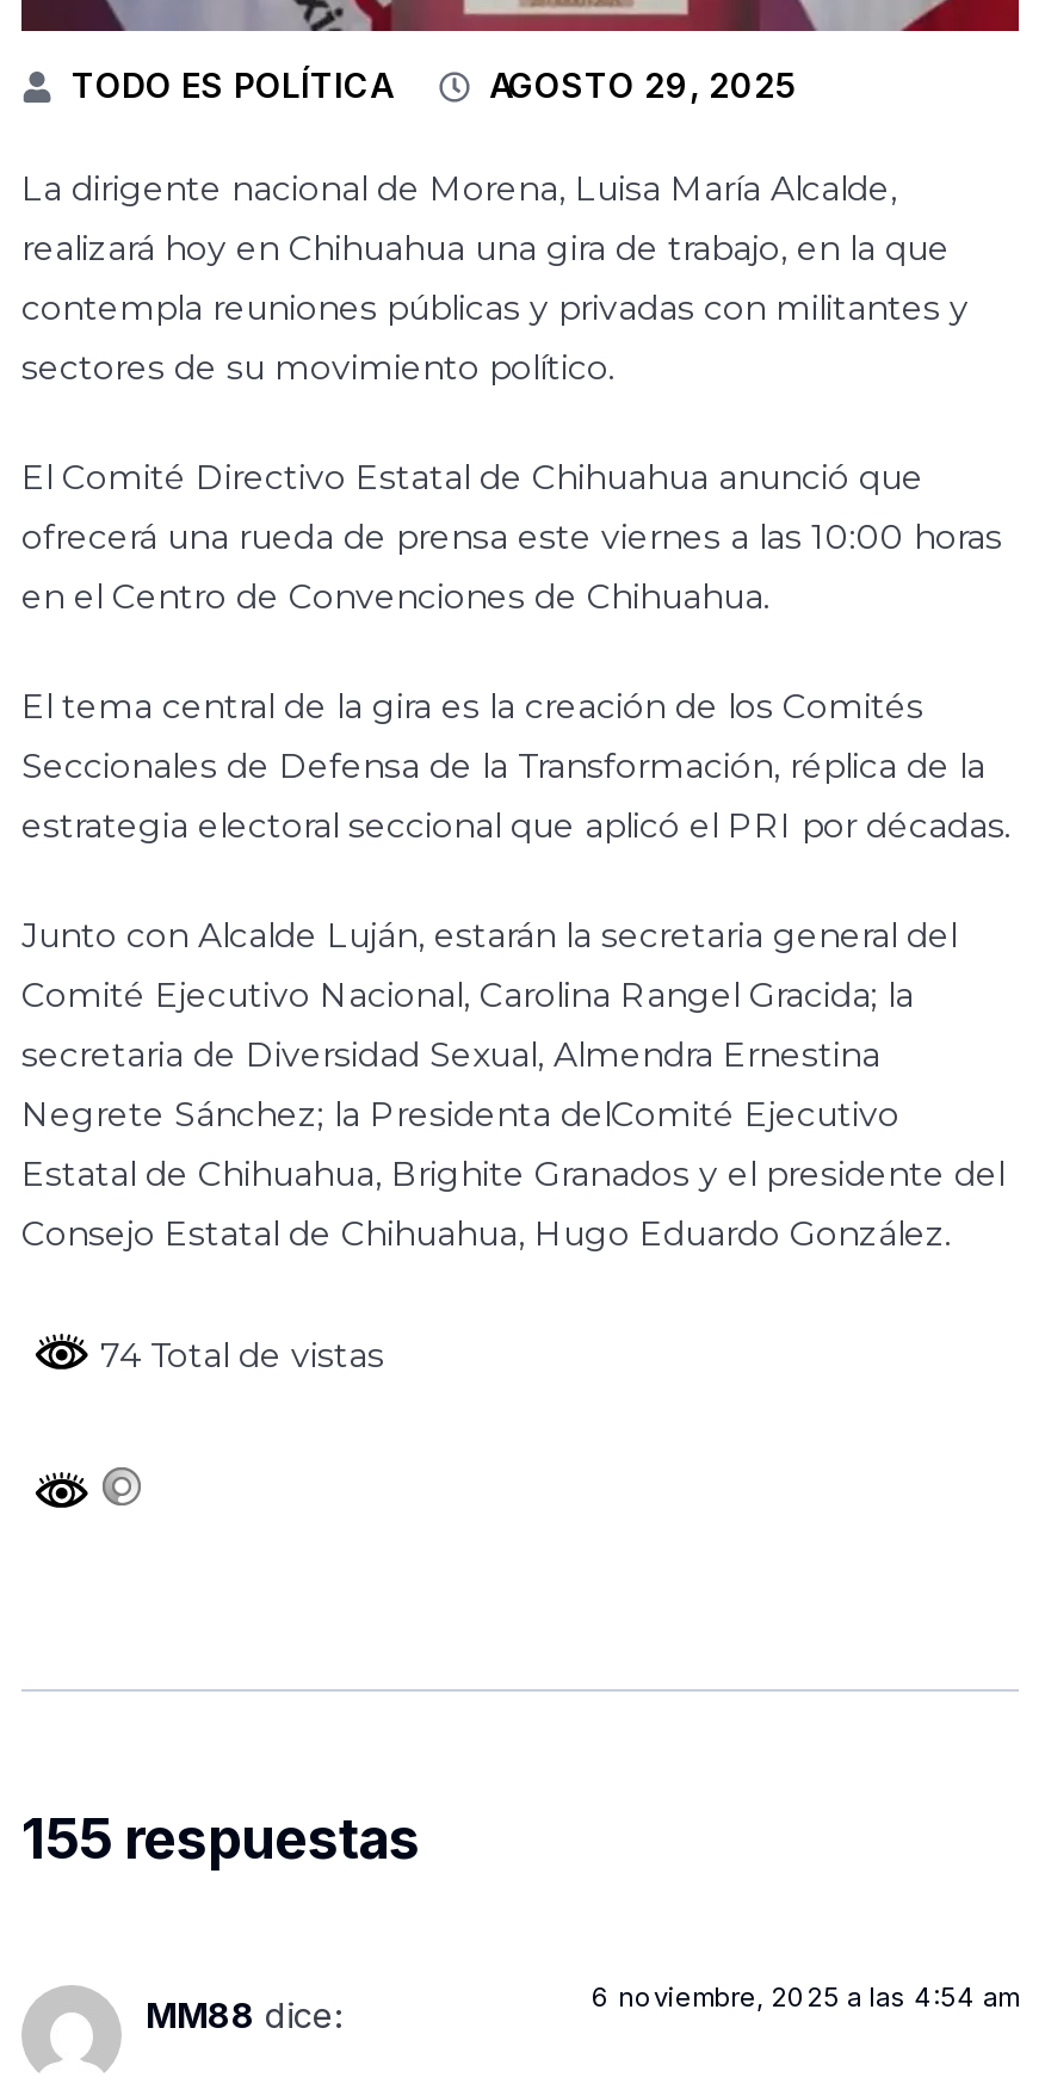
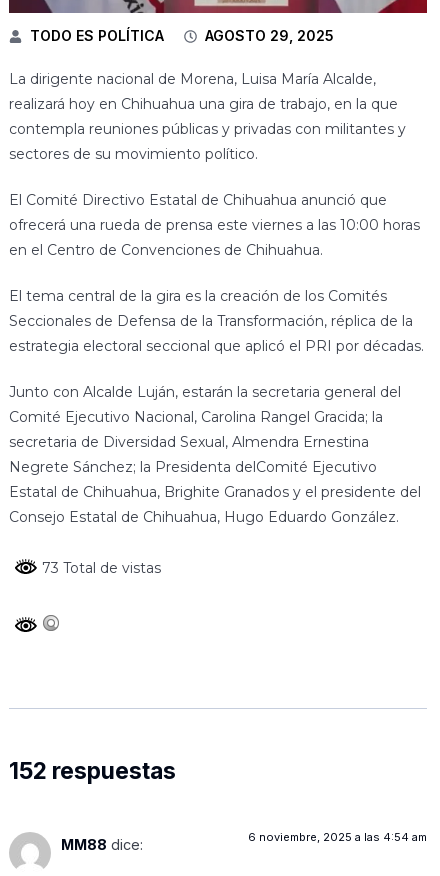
[91,1334,384,1377] 74 Total de vistas -> [38,559,161,577] 73 Total de vistas
[21,1806,420,1873] 155 respuestas -> [9,757,176,785] 152 respuestas

